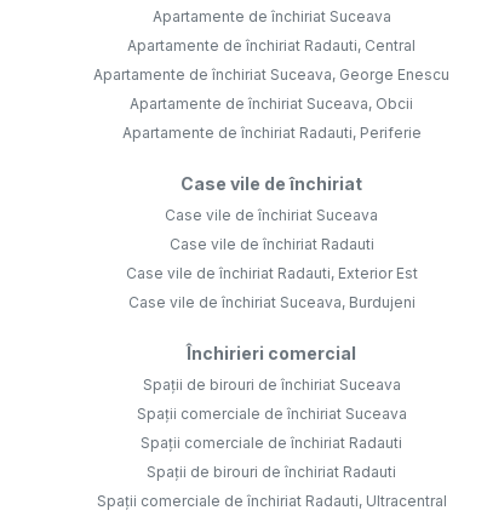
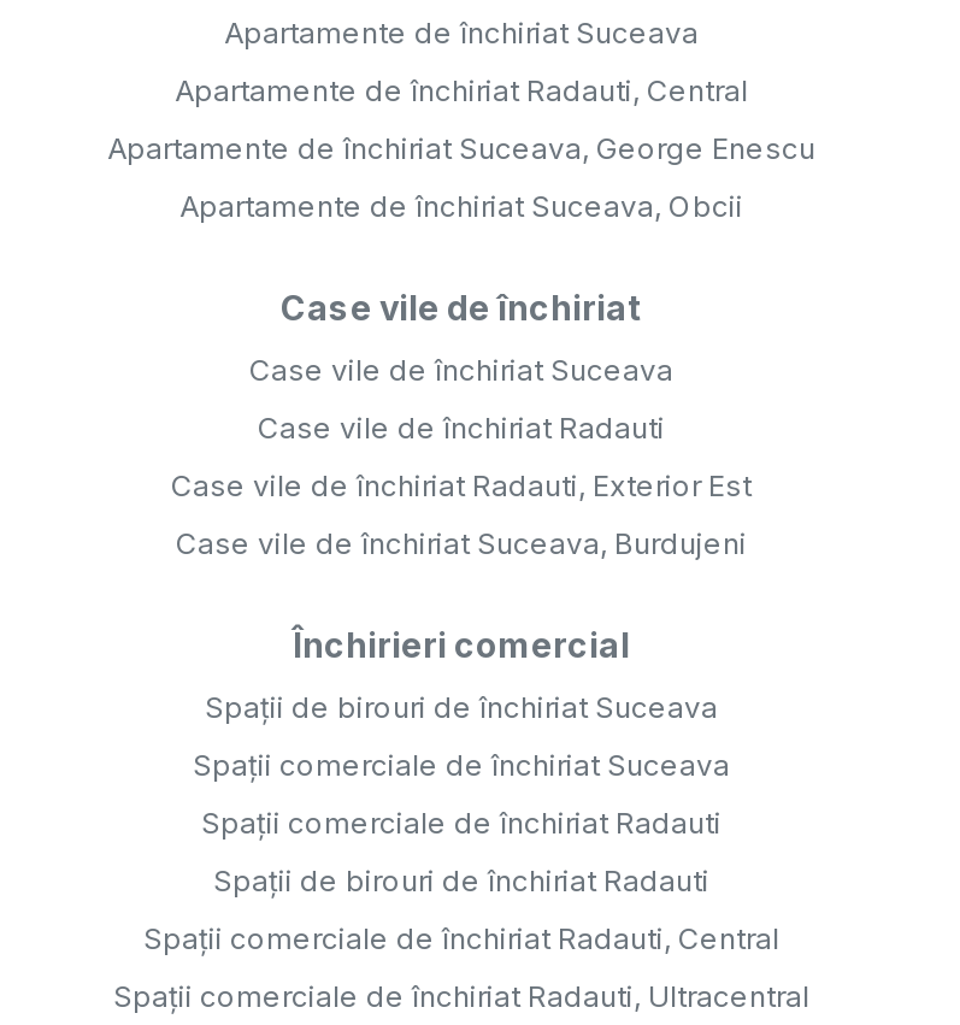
[122,124,421,142] Apartamente de închiriat Radauti, Periferie -> none
moved [125,173,417,481] -> [171,287,752,899]: Case vile de închiriat | Case vile de închiriat Suceava | Case vile de închiriat Radauti | ... | Spații comerciale de închiriat Radauti | Spații de birouri de închiriat Radauti
none -> [143,920,779,957] Spații comerciale de închiriat Radauti, Central

